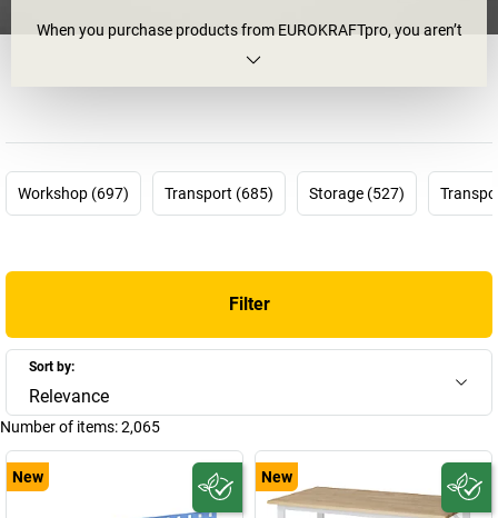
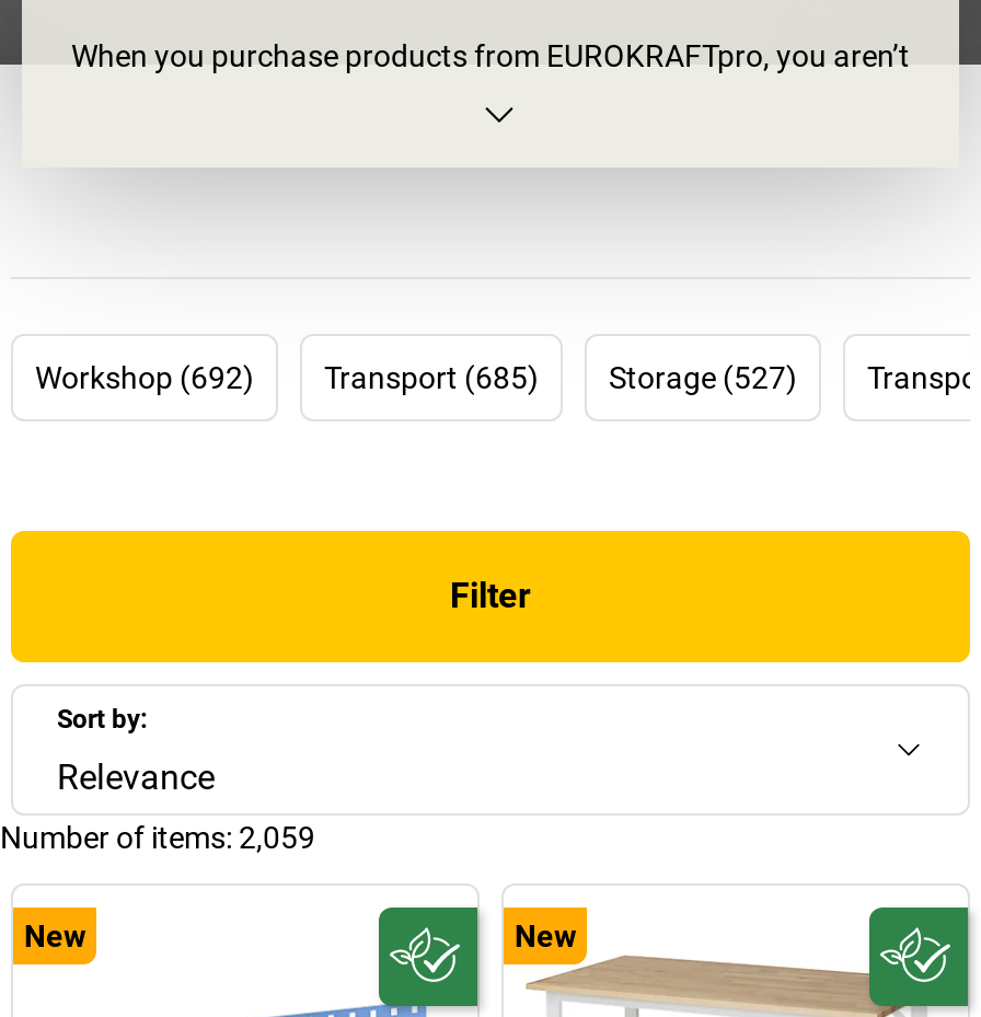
[18,184,129,202] Workshop (697) -> [35,359,254,394] Workshop (692)
[0,418,160,435] Number of items: 2,065 -> [0,819,315,854] Number of items: 2,059

